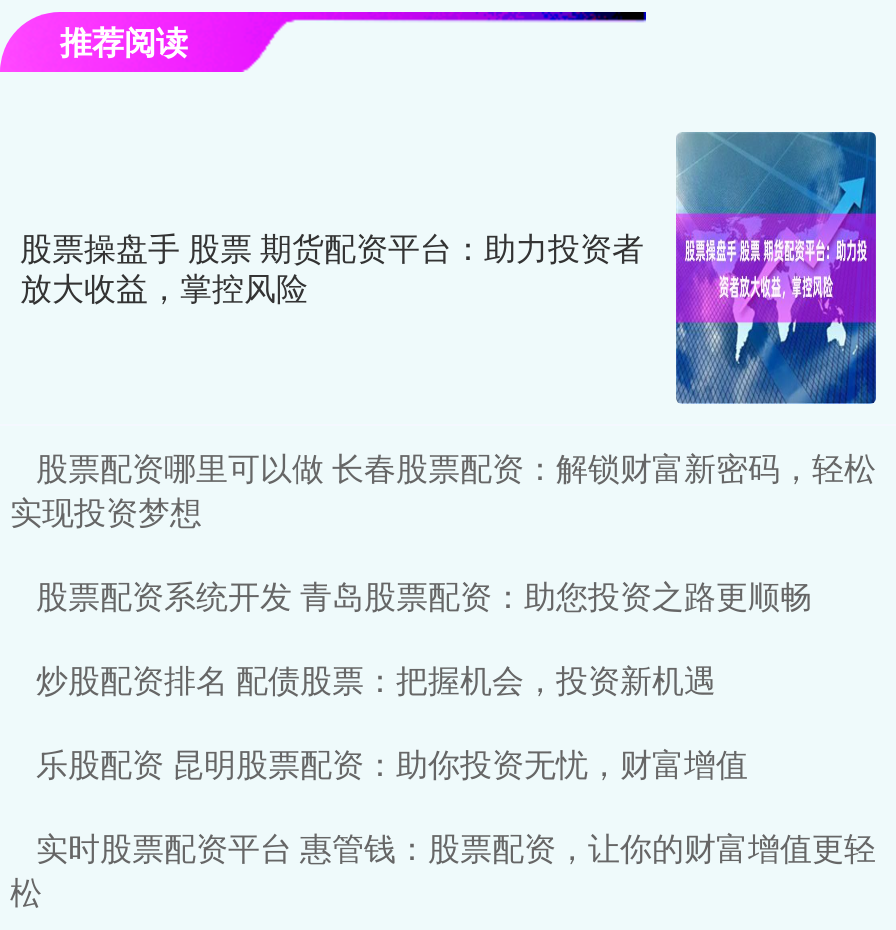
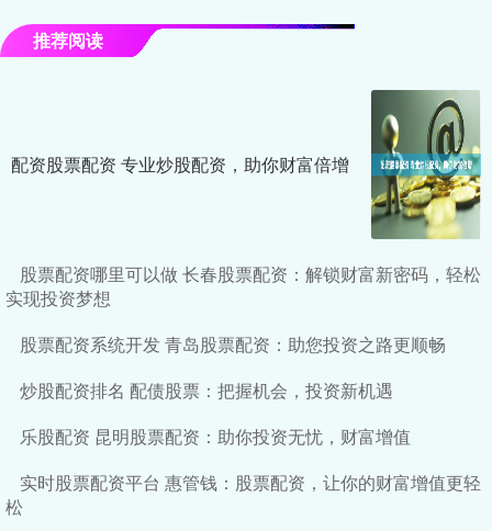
[20,130,878,406] [image] | 股票操盘手 股票 期货配资平台：助力投资者 | 放大收益，掌控风险 -> [11,89,482,240] [image] | 配资股票配资 专业炒股配资，助你财富倍增

